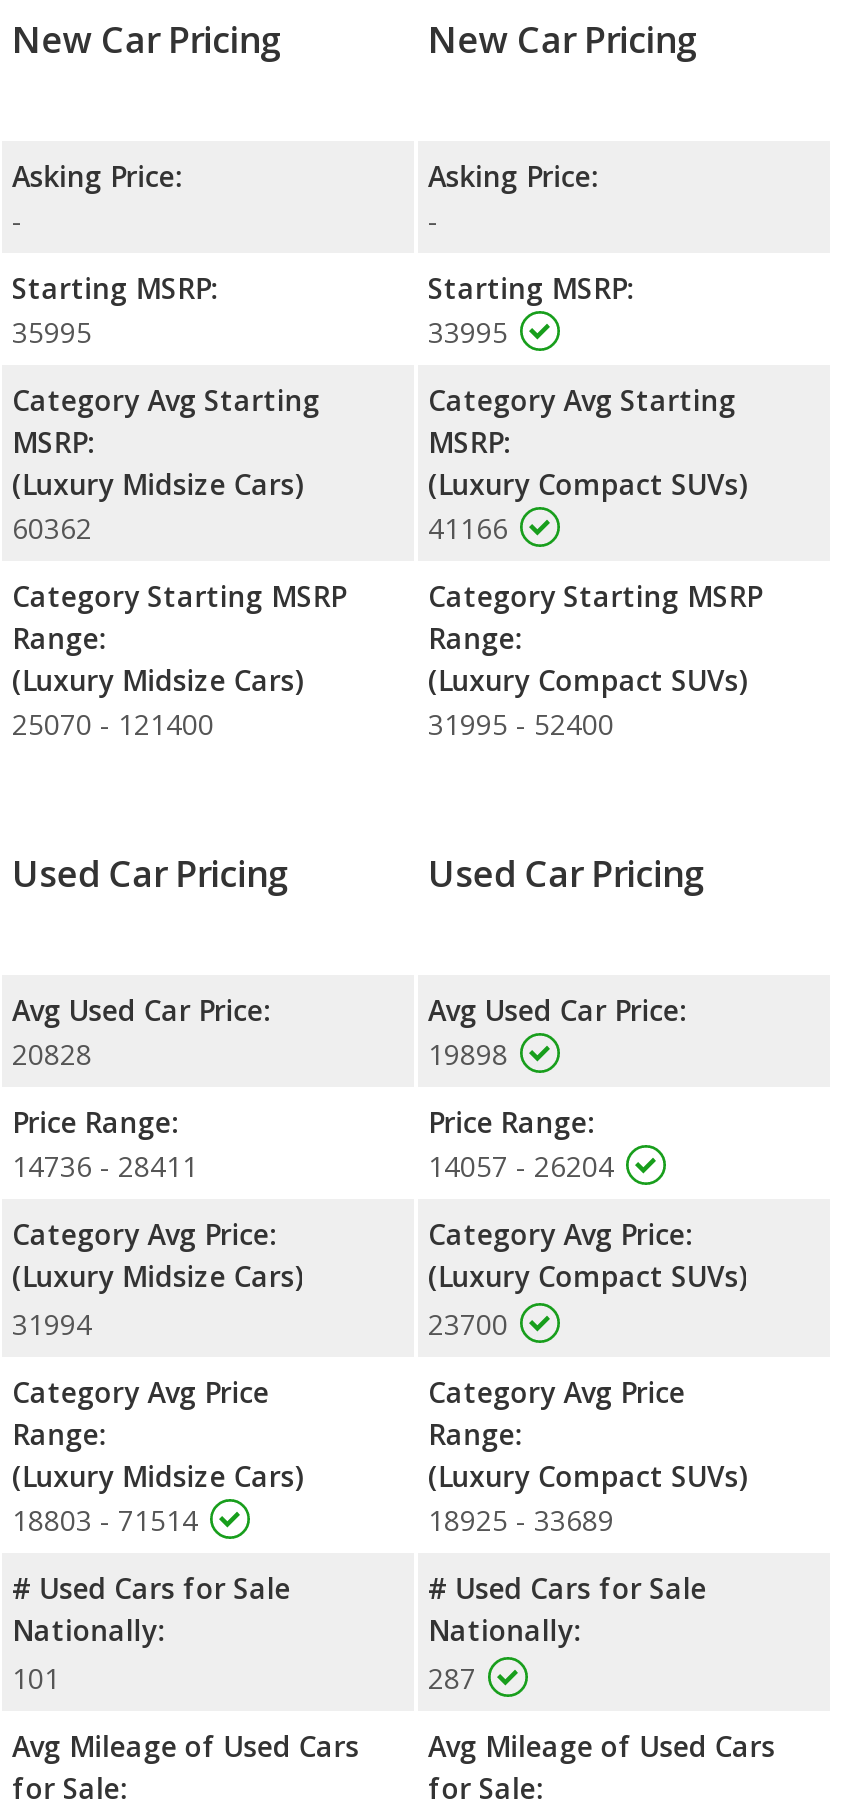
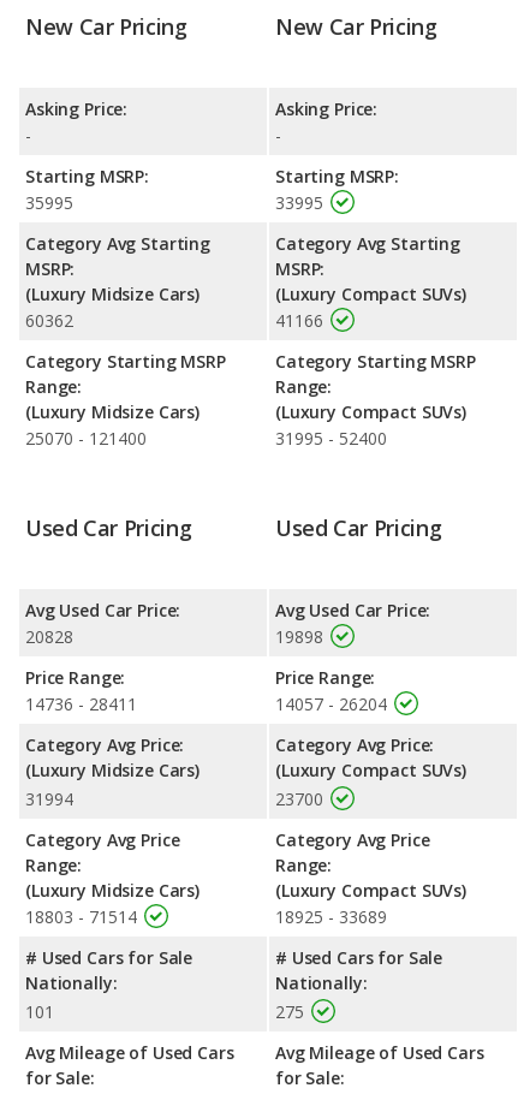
[428,1660,476,1698] 287 -> [275,1001,304,1024] 275

